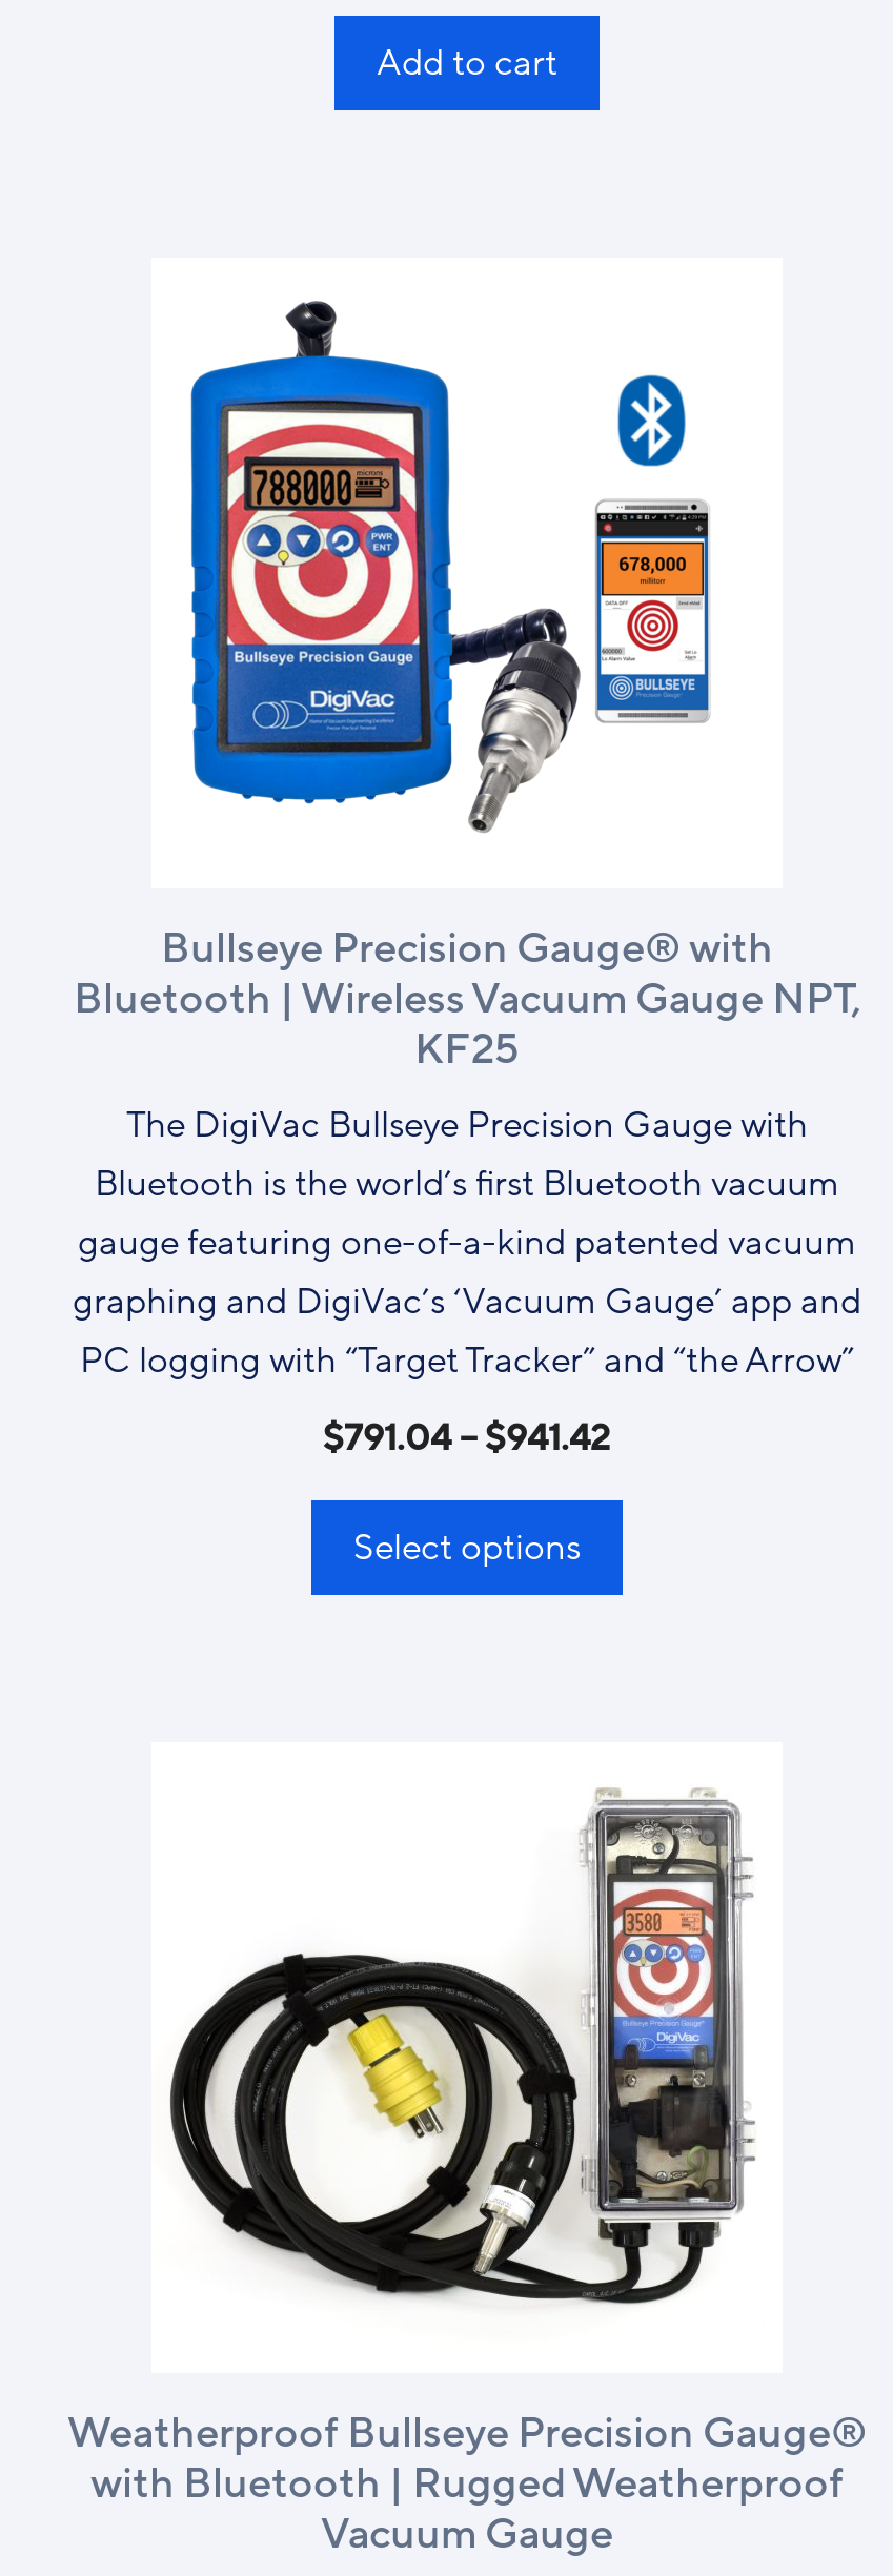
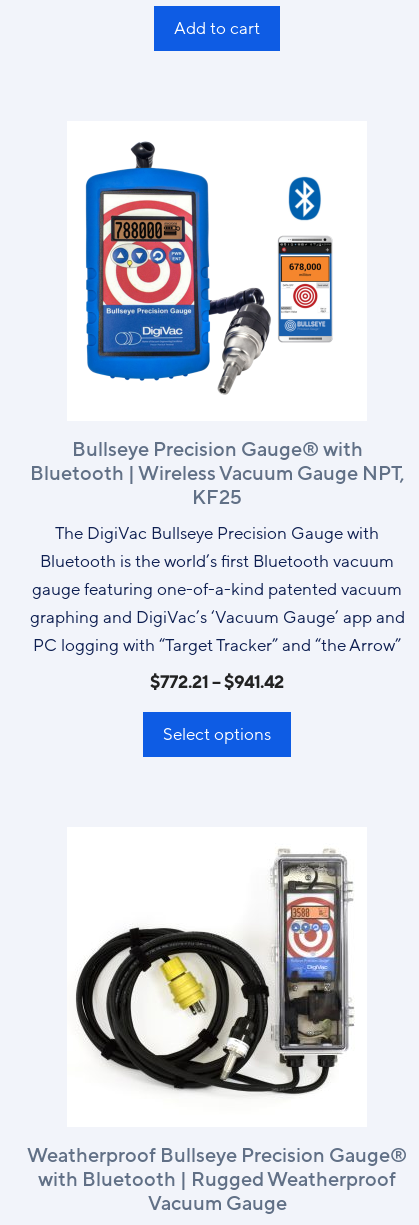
[323,1413,611,1461] $791.04 – $941.42 -> [150,671,284,694] $772.21 – $941.42

